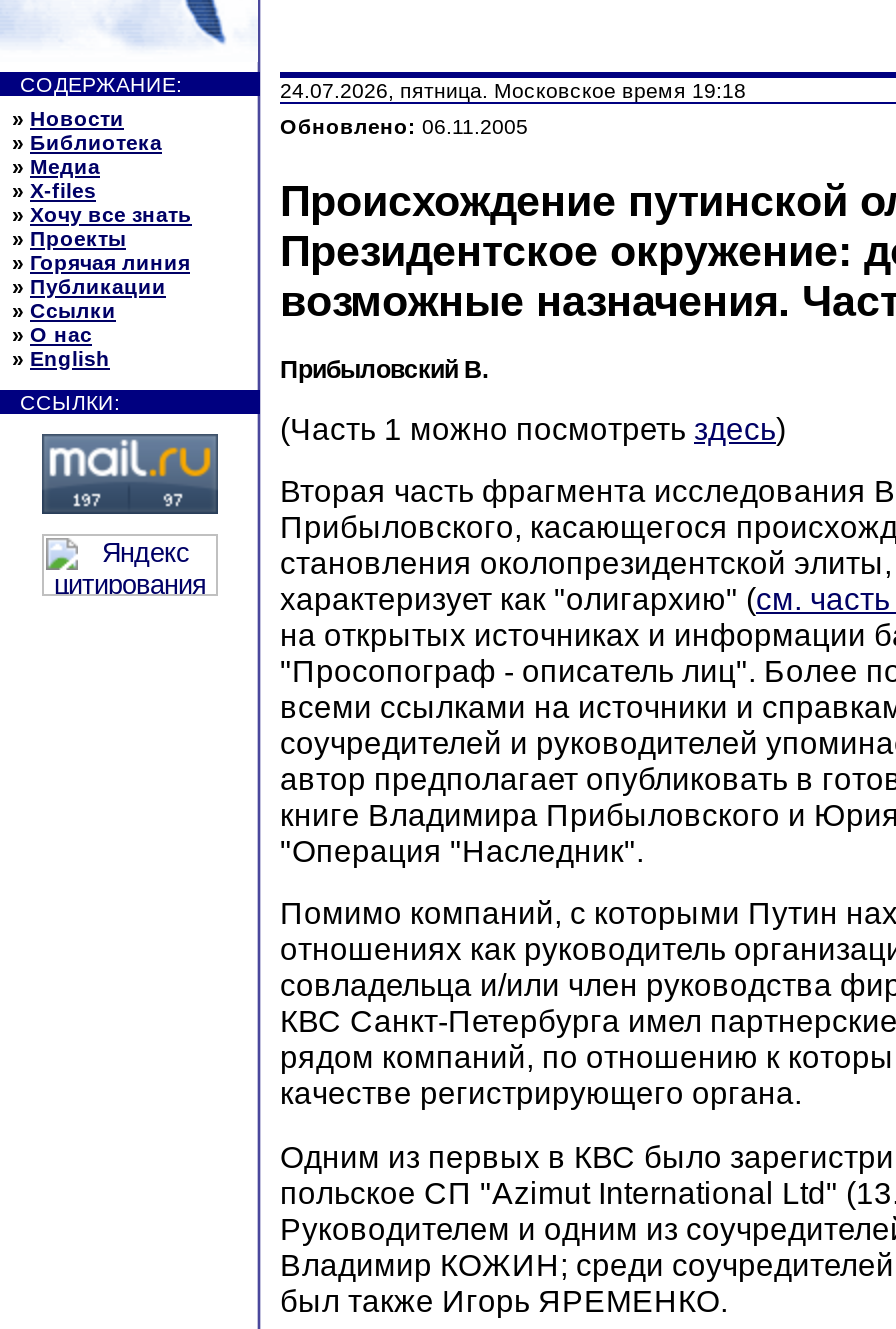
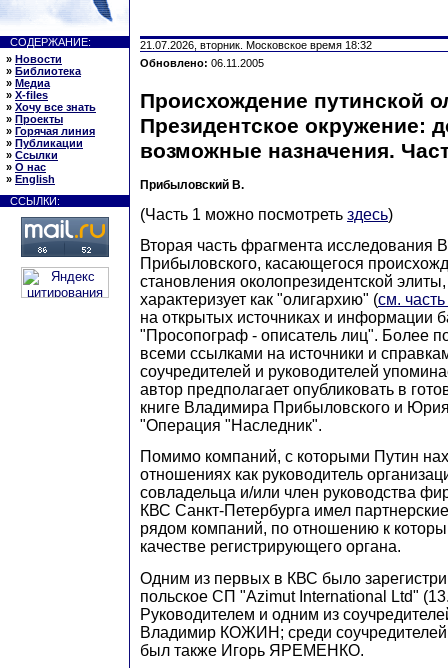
[280,78,746,102] 24.07.2026, пятница. Московское время 19:18 -> [140,39,372,51] 21.07.2026, вторник. Московское время 18:32

